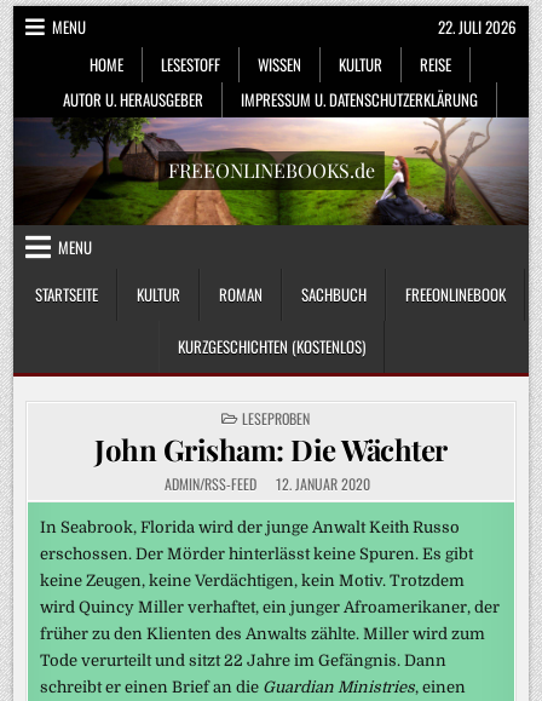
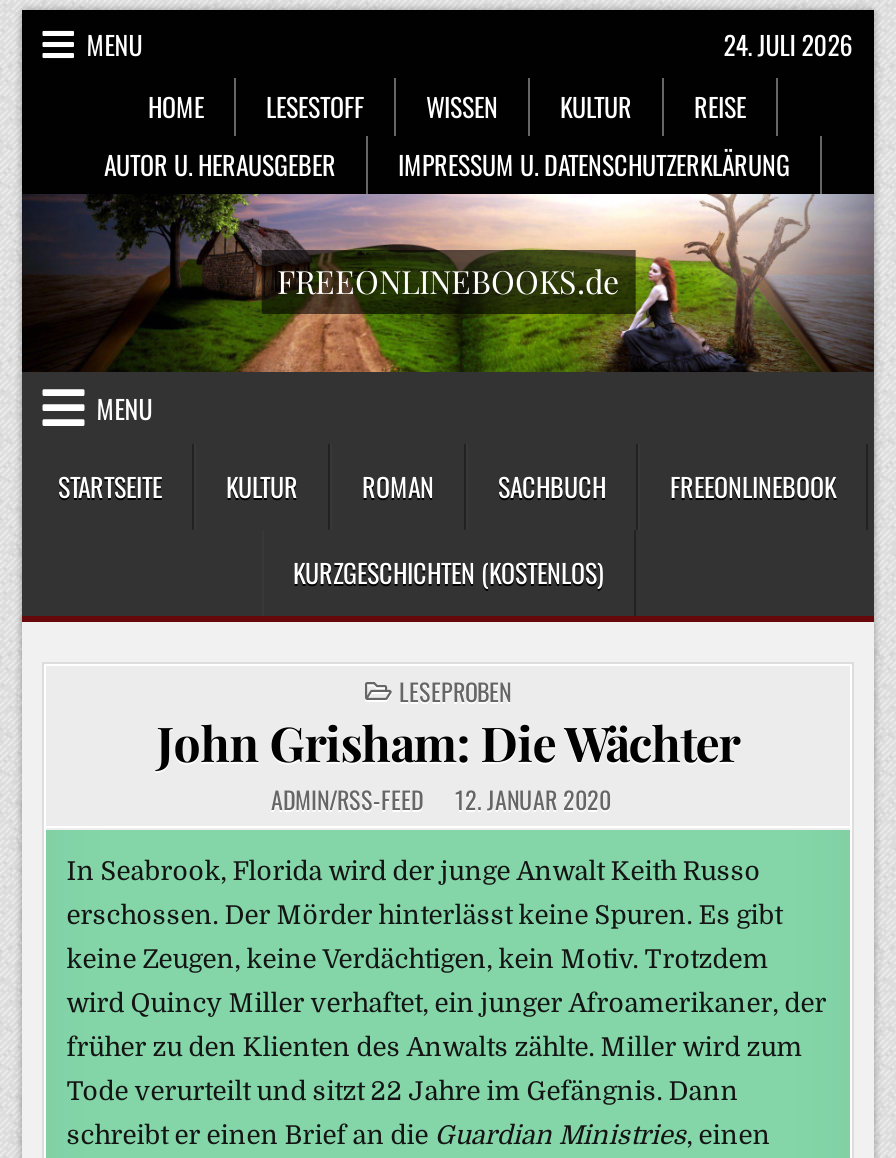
[438,15,516,39] 22. JULI 2026 -> [724,24,854,64] 24. JULI 2026

